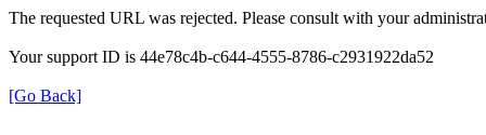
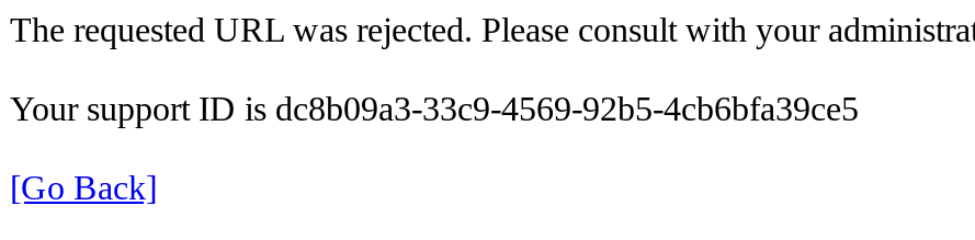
[9,48,434,66] Your support ID is 44e78c4b-c644-4555-8786-c2931922da52 -> [10,90,859,127] Your support ID is dc8b09a3-33c9-4569-92b5-4cb6bfa39ce5

